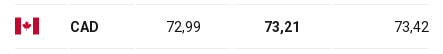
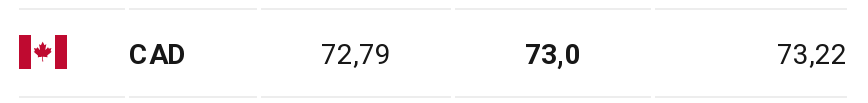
[166,19,201,35] 72,99 -> [321,39,391,71] 72,79
[264,19,300,35] 73,21 -> [525,39,581,71] 73,0
[394,19,429,35] 73,42 -> [777,39,847,71] 73,22

